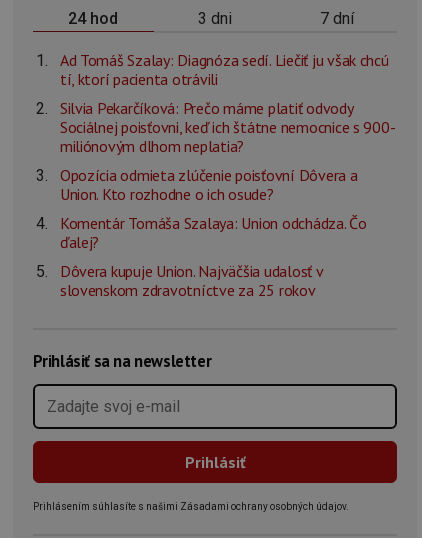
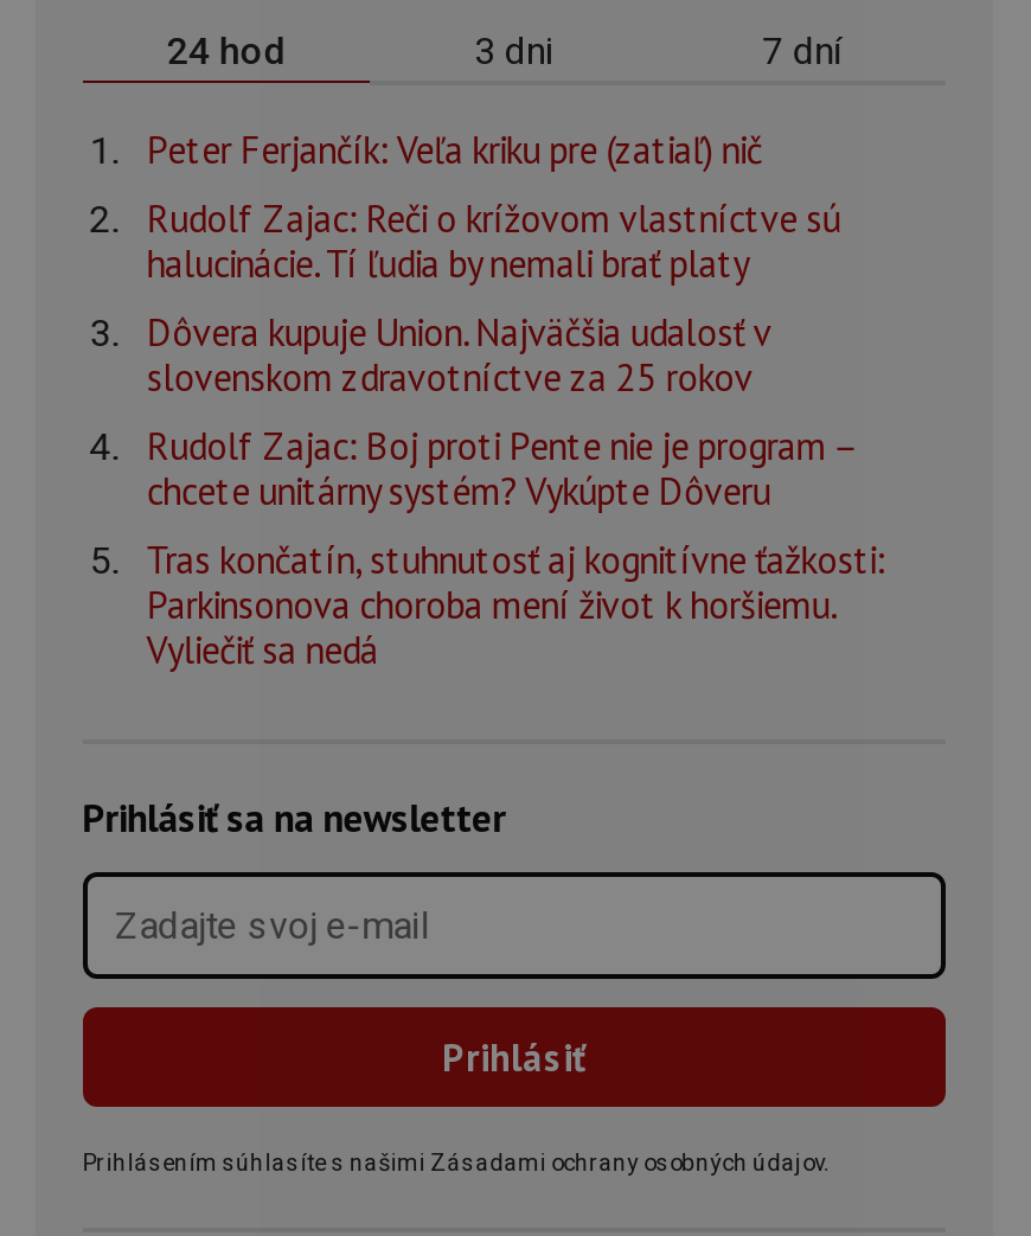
[60,50,395,252] Ad Tomáš Szalay: Diagnóza sedí. Liečiť ju však chcú | tí, ktorí pacienta otrávili | Silvia Pekarčíková: Prečo máme platiť odvody | Sociálnej poisťovni, keď ich štátne nemocnice s 900- | miliónovým dlhom neplatia? | Opozícia odmieta zlúčenie poisťovní Dôvera a | Union. Kto rozhodne o ich osude? | Komentár Tomáša Szalaya: Union odchádza. Čo | ďalej? -> [146,125,840,286] Peter Ferjančík: Veľa kriku pre (zatiaľ) nič | Rudolf Zajac: Reči o krížovom vlastníctve sú | halucinácie. Tí ľudia by nemali brať platy
moved [60,261,322,300] -> [146,307,769,400]: Dôvera kupuje Union. Najväčšia udalosť v | slovenskom zdravotníctve za 25 rokov
none -> [146,421,885,672] Rudolf Zajac: Boj proti Pente nie je program – | chcete unitárny systém? Vykúpte Dôveru | Tras končatín, stuhnutosť aj kognitívne ťažkosti: | Parkinsonova choroba mení život k horšiemu. | Vyliečiť sa nedá

